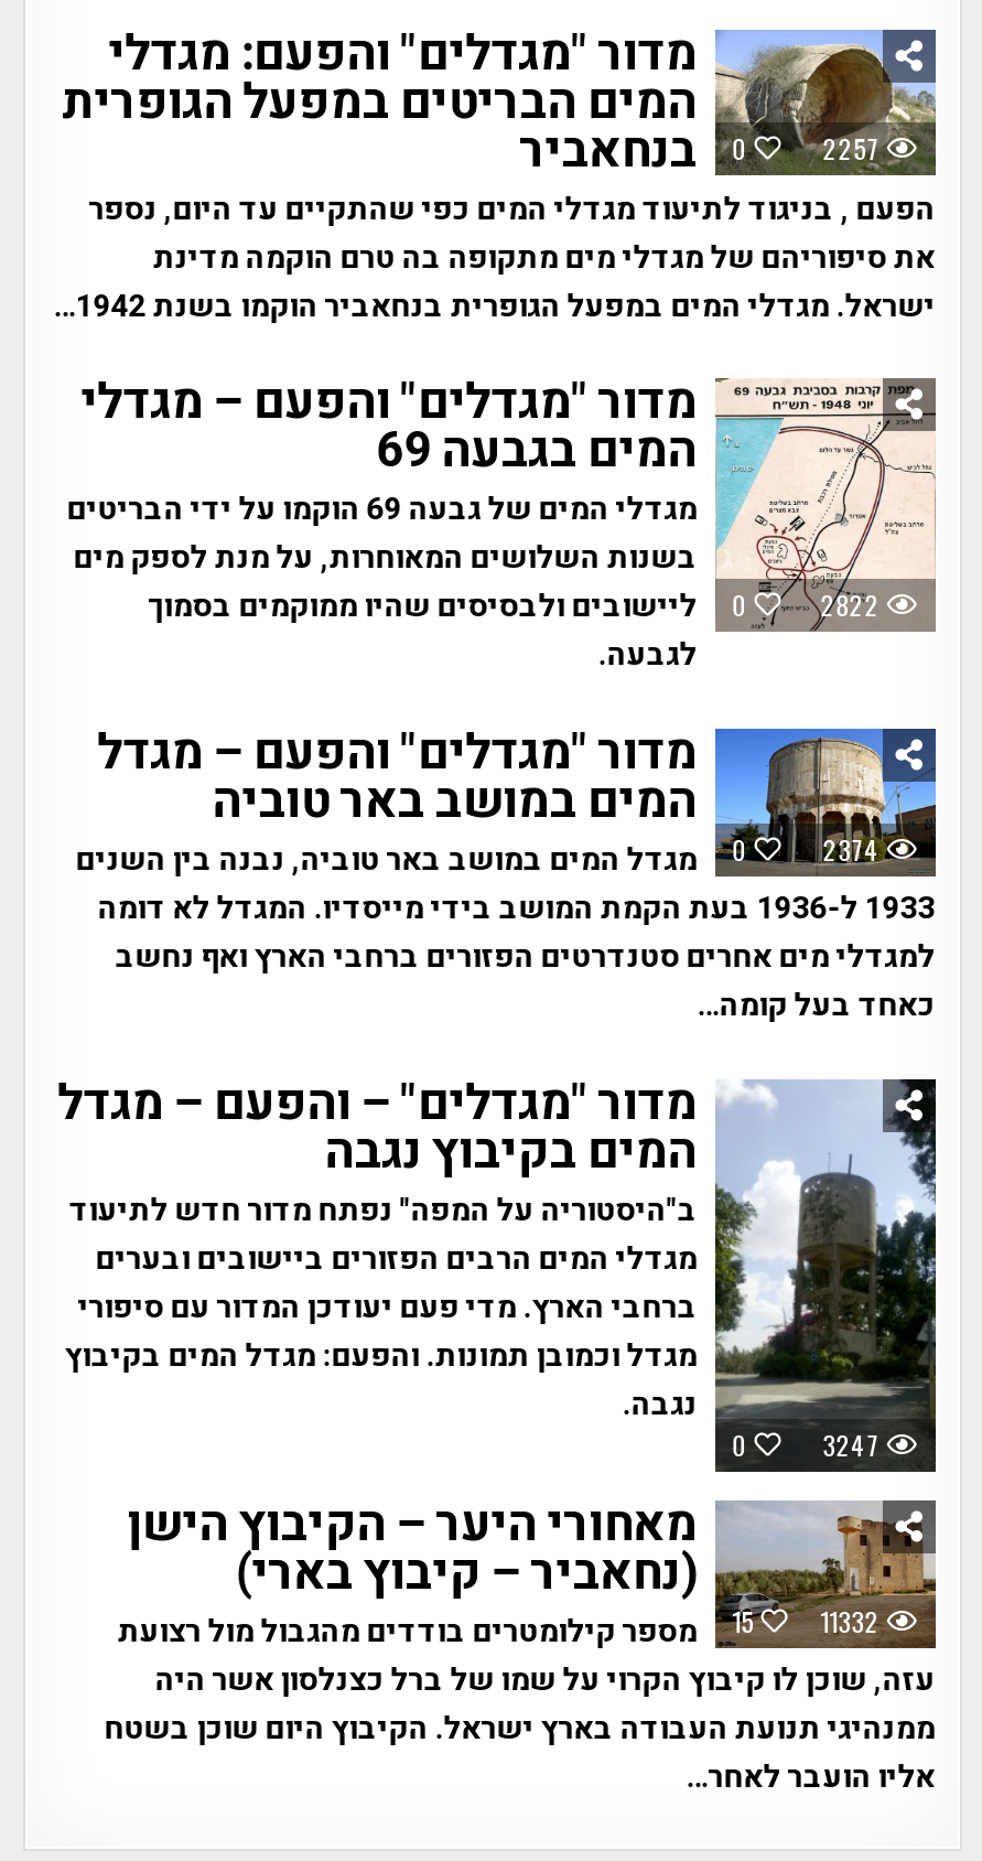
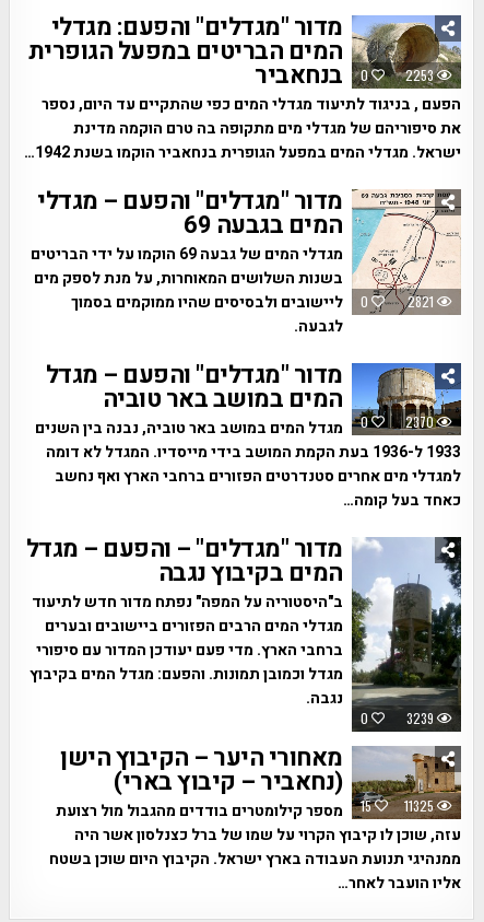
[520,115,880,186] 2257 0 בנחאביר -> [255,58,434,93] 2253 0 בנחאביר
[821,586,880,624] 2822 -> [407,292,434,311] 2821
[76,830,880,884] 2374 0 מגדל המים במושב באר טוביה, נבנה בין השנים -> [35,413,434,439] 2370 0 מגדל המים במושב באר טוביה, נבנה בין השנים
[823,1427,880,1464] 3247 -> [406,709,434,727] 3239
[117,1603,880,1656] 11332 15 מספר קילומטרים בודדים מהגבול מול רצועת -> [56,796,434,823] 11325 15 מספר קילומטרים בודדים מהגבול מול רצועת

